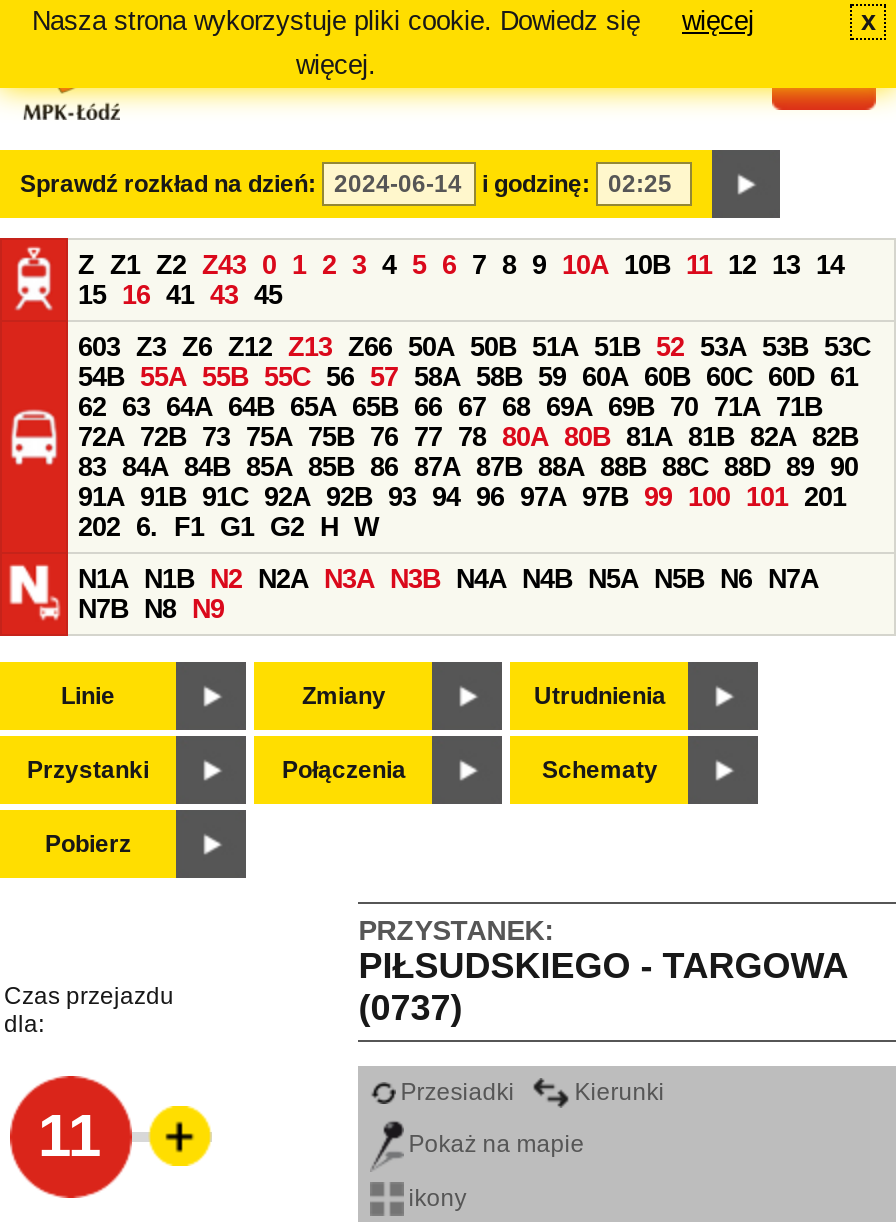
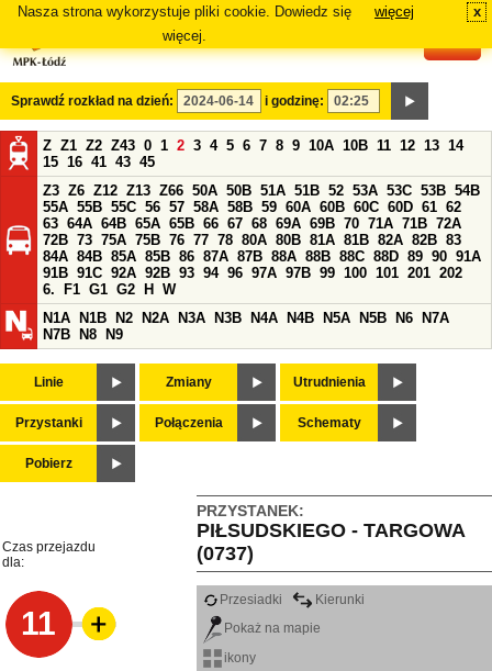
[78,332,870,542] 603 Z3 Z6 Z12 Z13 Z66 50A 50B 51A 51B 52 53A 53B 53C | 54B 55A 55B 55C 56 57 58A 58B 59 60A 60B 60C 60D 61 | 62 63 64A 64B 65A 65B 66 67 68 69A 69B 70 71A 71B | 72A 72B 73 75A 75B 76 77 78 80A 80B 81A 81B 82A 82B | 83 84A 84B 85A 85B 86 87A 87B 88A 88B 88C 88D 89 90 | 91A 91B 91C 92A 92B 93 94 96 97A 97B 99 100 101 201 | 202 6. F1 G1 G2 H W -> [43,182,481,298] Z3 Z6 Z12 Z13 Z66 50A 50B 51A 51B 52 53A 53C 53B 54B | 55A 55B 55C 56 57 58A 58B 59 60A 60B 60C 60D 61 62 | 63 64A 64B 65A 65B 66 67 68 69A 69B 70 71A 71B 72A | 72B 73 75A 75B 76 77 78 80A 80B 81A 81B 82A 82B 83 | 84A 84B 85A 85B 86 87A 87B 88A 88B 88C 88D 89 90 91A | 91B 91C 92A 92B 93 94 96 97A 97B 99 100 101 201 202 | 6. F1 G1 G2 H W

